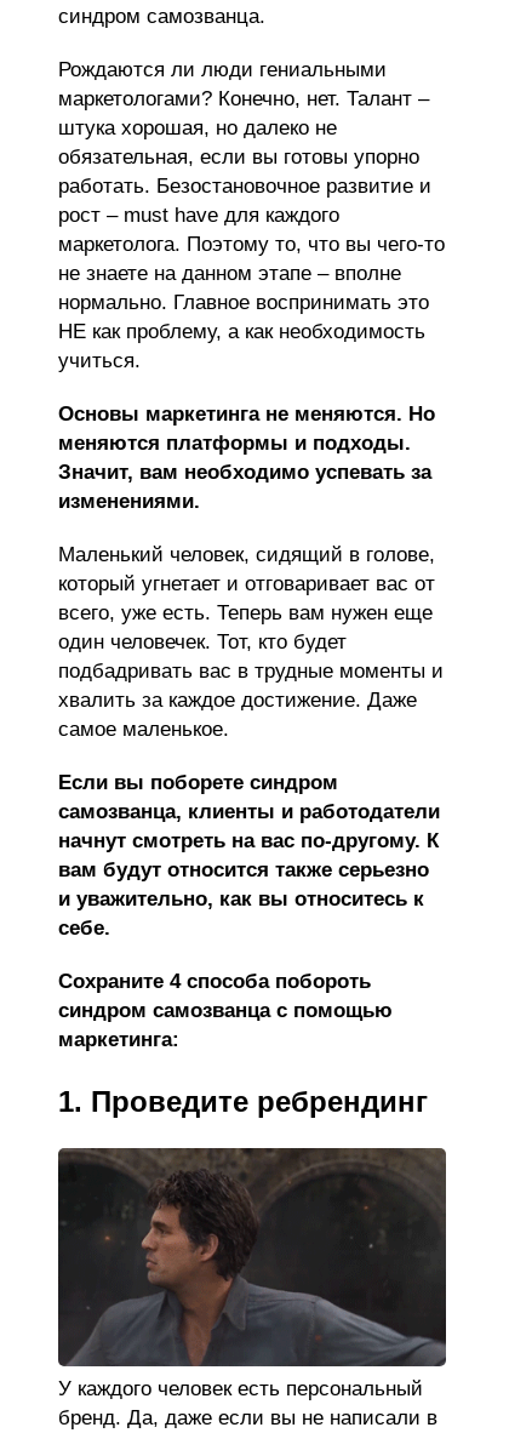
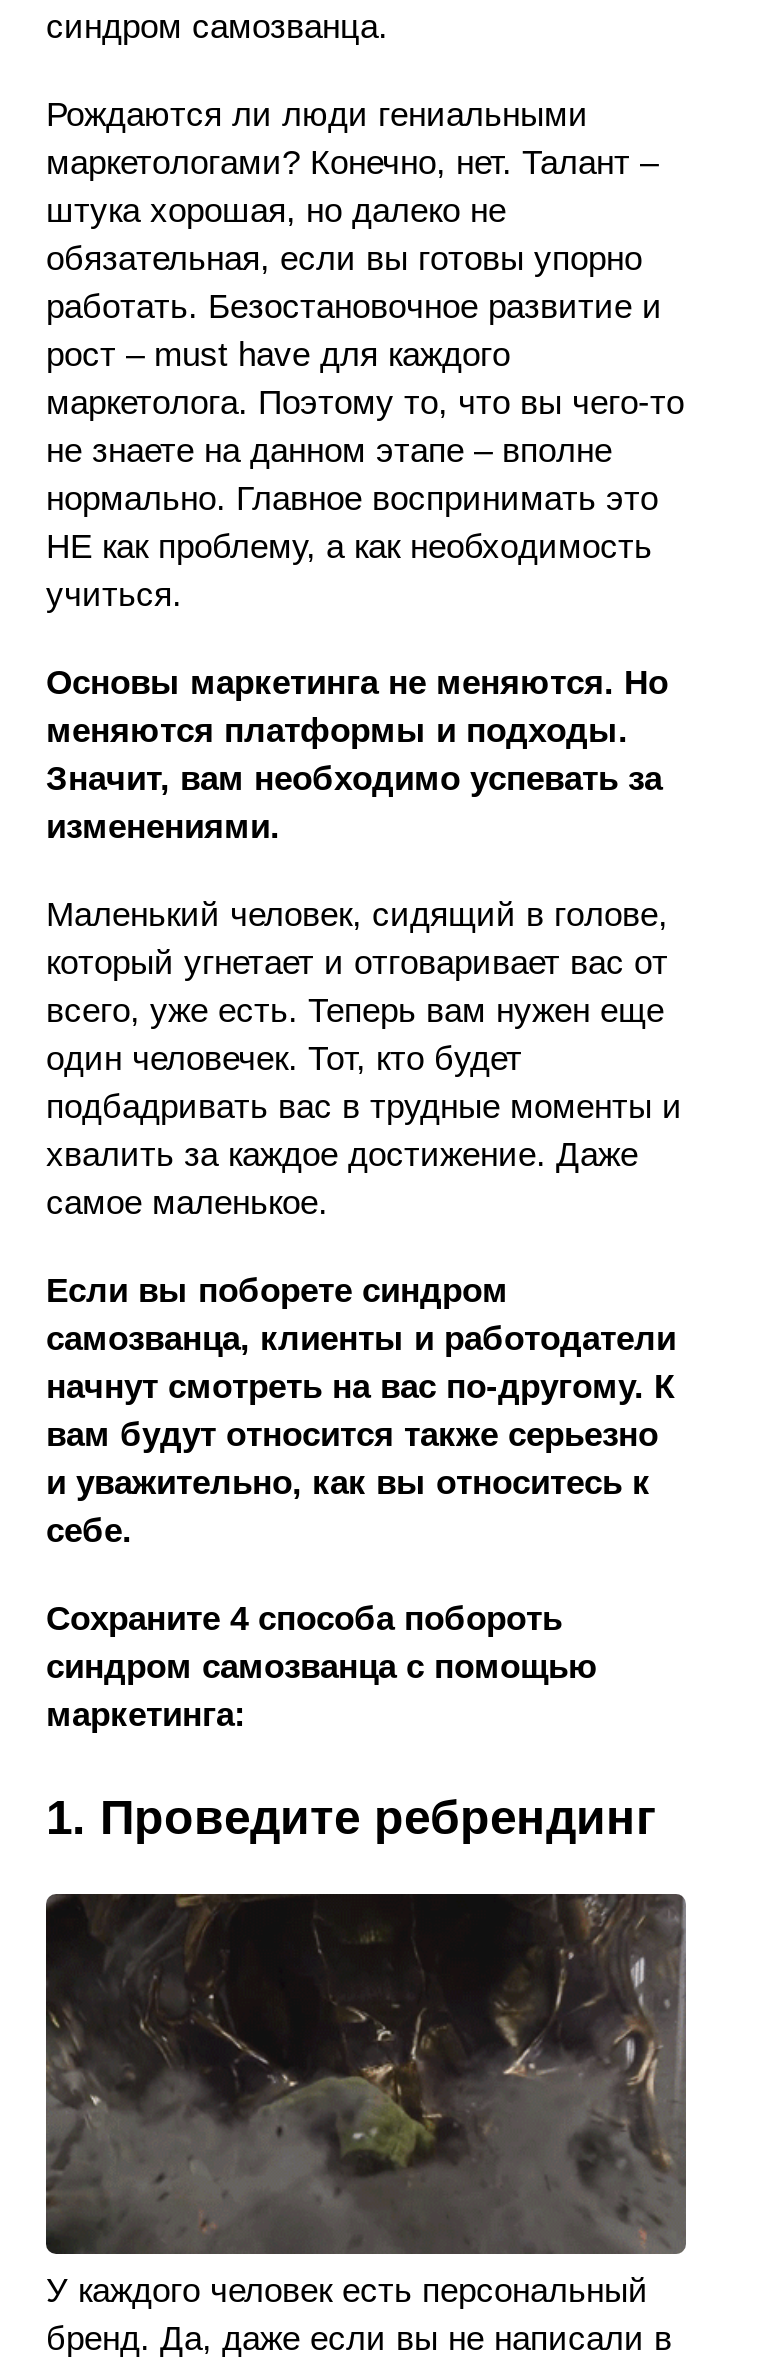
[58,1148,445,1366] [image] -> [46,1894,686,2254] [image]

